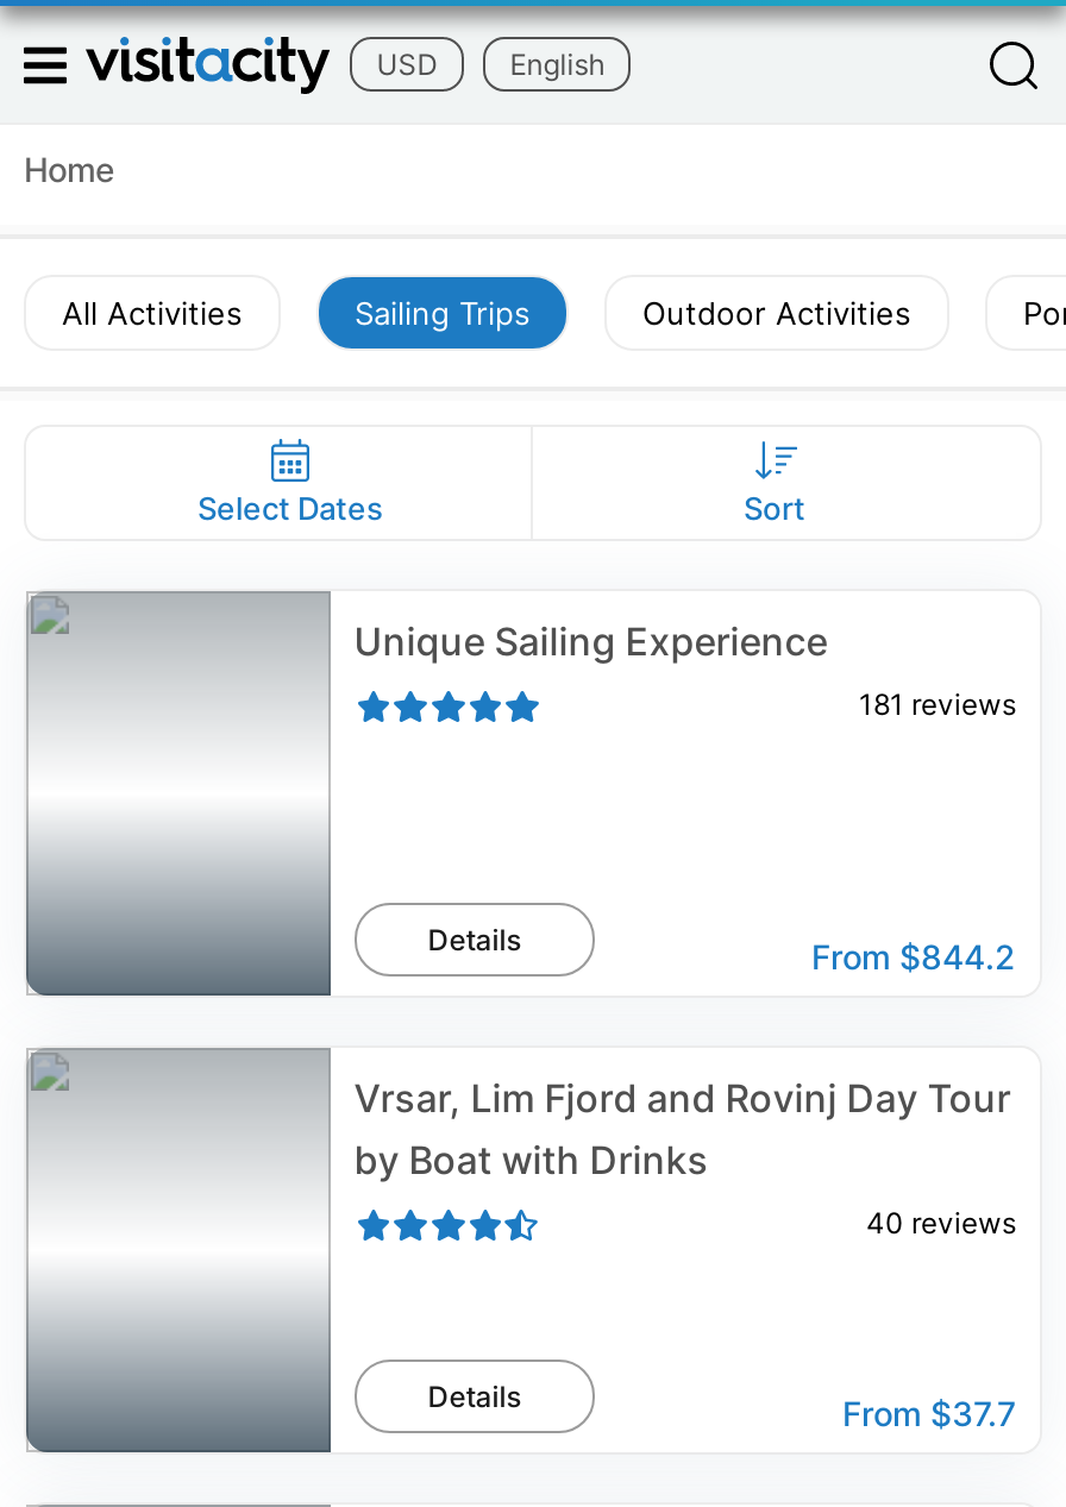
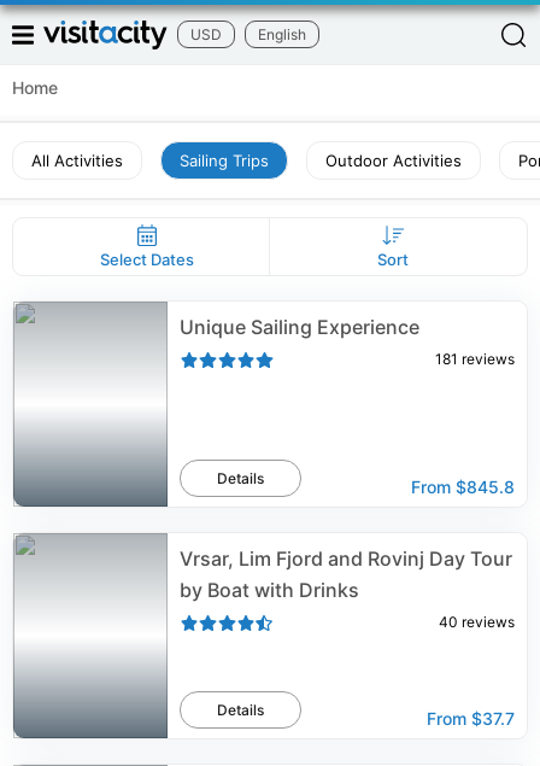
[811,936,1016,977] From $844.2 -> [411,476,515,497] From $845.8

